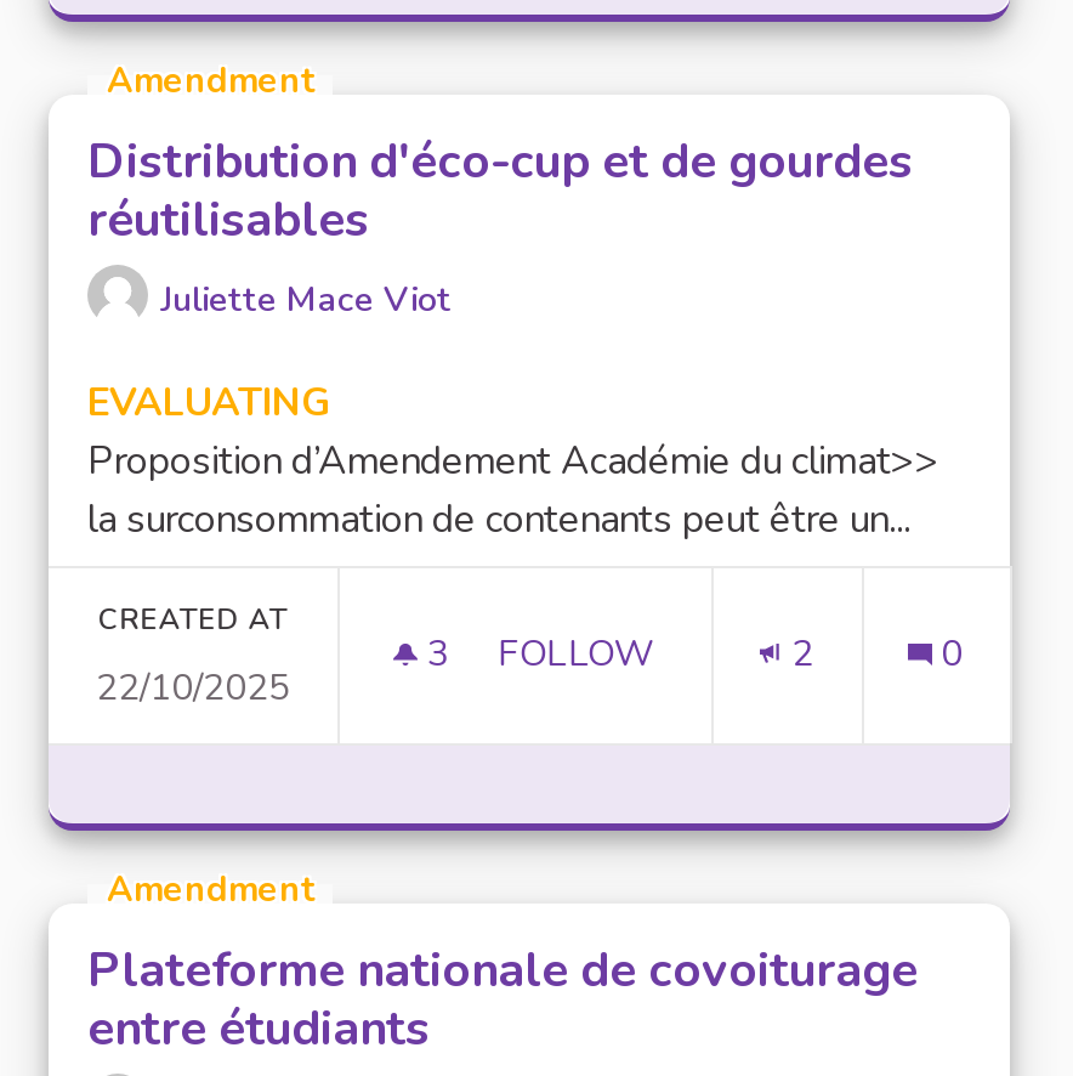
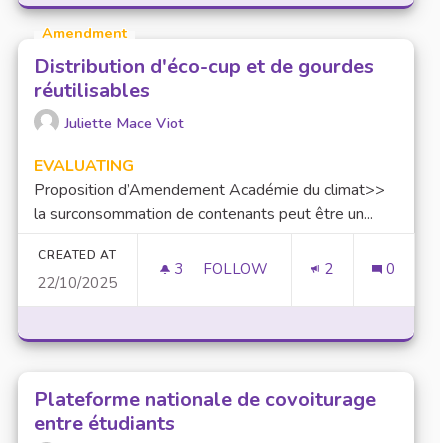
[107,866,313,914] Amendment -> none

